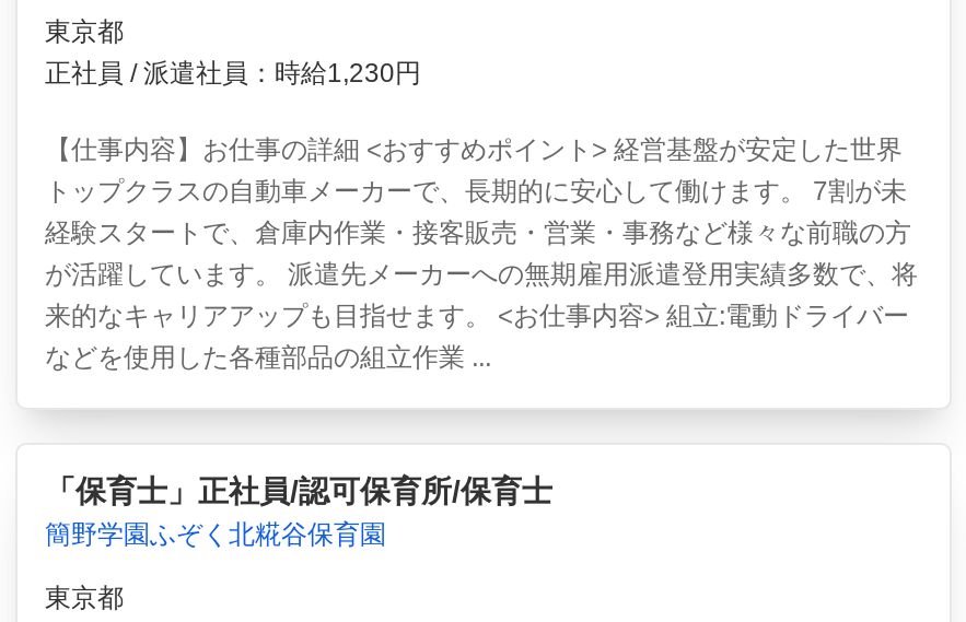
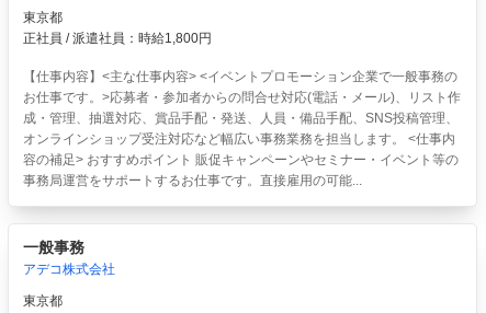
[45,59,421,89] 正社員 / 派遣社員：時給1,230円 -> [22,31,211,46] 正社員 / 派遣社員：時給1,800円
[45,135,918,374] 【仕事内容】お仕事の詳細 <おすすめポイント> 経営基盤が安定した世界 | トップクラスの自動車メーカーで、長期的に安心して働けます。 7割が未 | 経験スタートで、倉庫内作業・接客販売・営業・事務など様々な前職の方 | が活躍しています。 派遣先メーカーへの無期雇用派遣登用実績多数で、将 | 来的なキャリアアップも目指せます。 <お仕事内容> 組立:電動ドライバー | などを使用した各種部品の組立作業 ... -> [22,69,460,189] 【仕事内容】<主な仕事内容> <イベントプロモーション企業で一般事務の | お仕事です。>応募者・参加者からの問合せ対応(電話・メール)、リスト作 | 成・管理、抽選対応、賞品手配・発送、人員・備品手配、SNS投稿管理、 | オンラインショップ受注対応など幅広い事務業務を担当します。 <仕事内 | 容の補足> おすすめポイント 販促キャンペーンやセミナー・イベント等の | 事務局運営をサポートするお仕事です。直接雇用の可能...
[45,474,552,551] 「保育士」正社員/認可保育所/保育士 | 簡野学園ふぞく北糀谷保育園 -> [22,239,115,277] 一般事務 | アデコ株式会社

